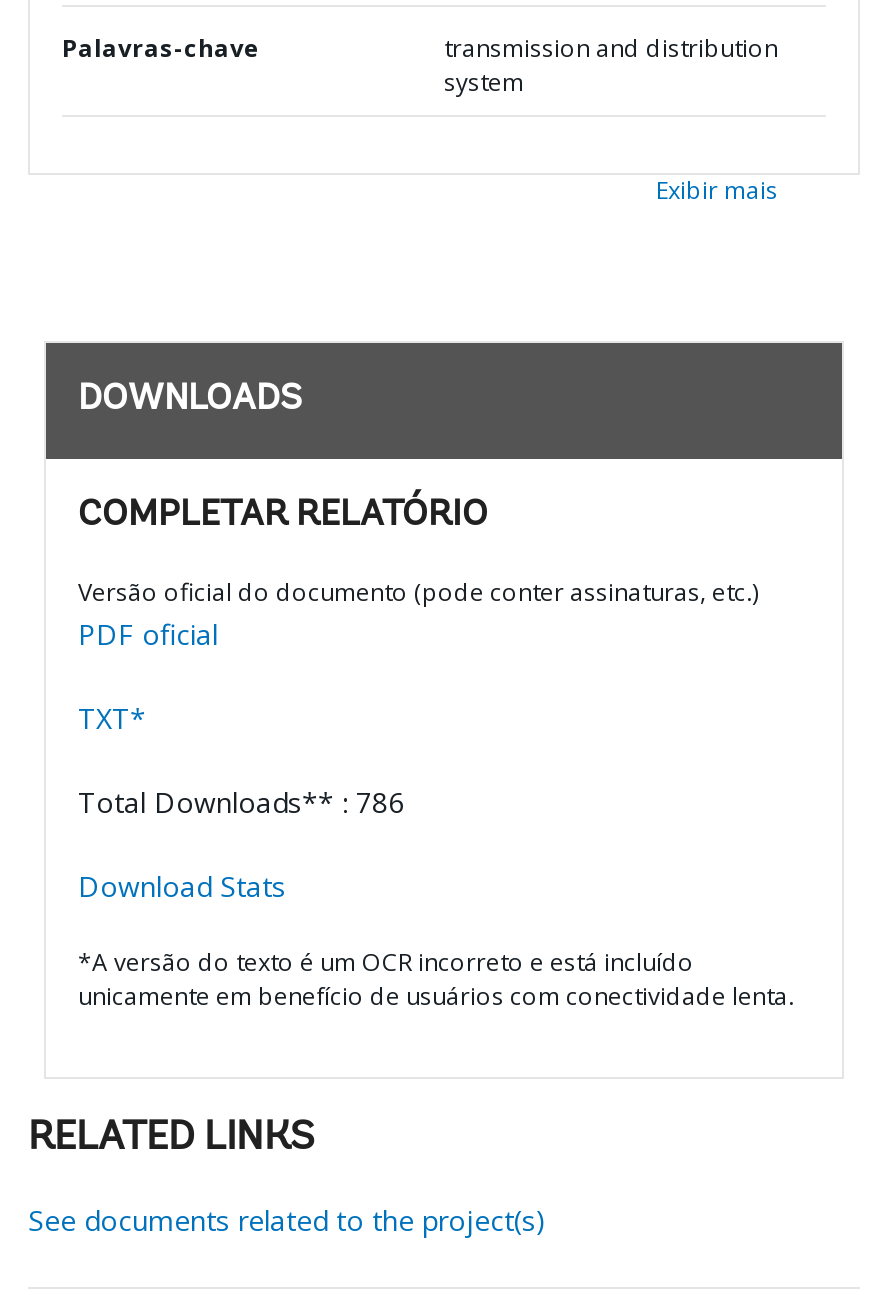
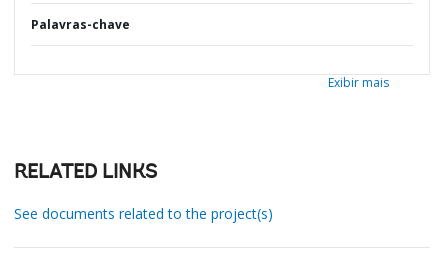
[444,31,778,99] transmission and distribution | system -> none
[78,383,794,1013] DOWNLOADS | COMPLETAR RELATÓRIO | Versão oficial do documento (pode conter assinaturas, etc.) | PDF oficial | TXT* | Total Downloads** : 786 | Download Stats | *A versão do texto é um OCR incorreto e está incluído | unicamente em benefício de usuários com conectividade lenta. -> none

